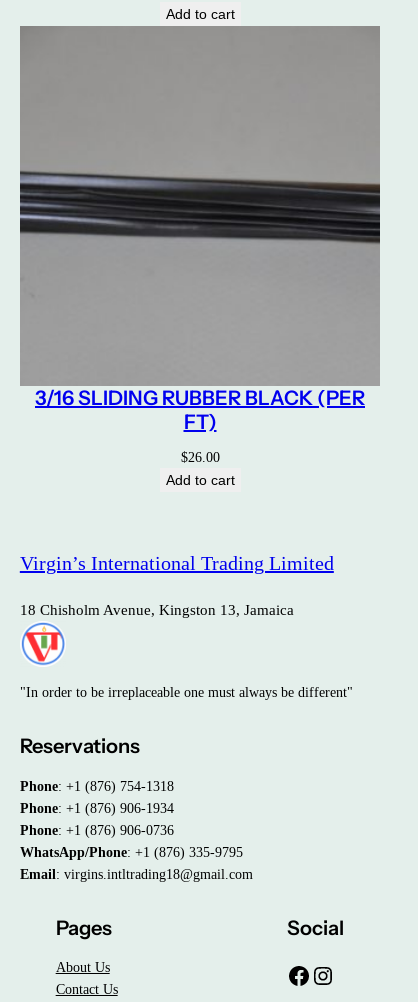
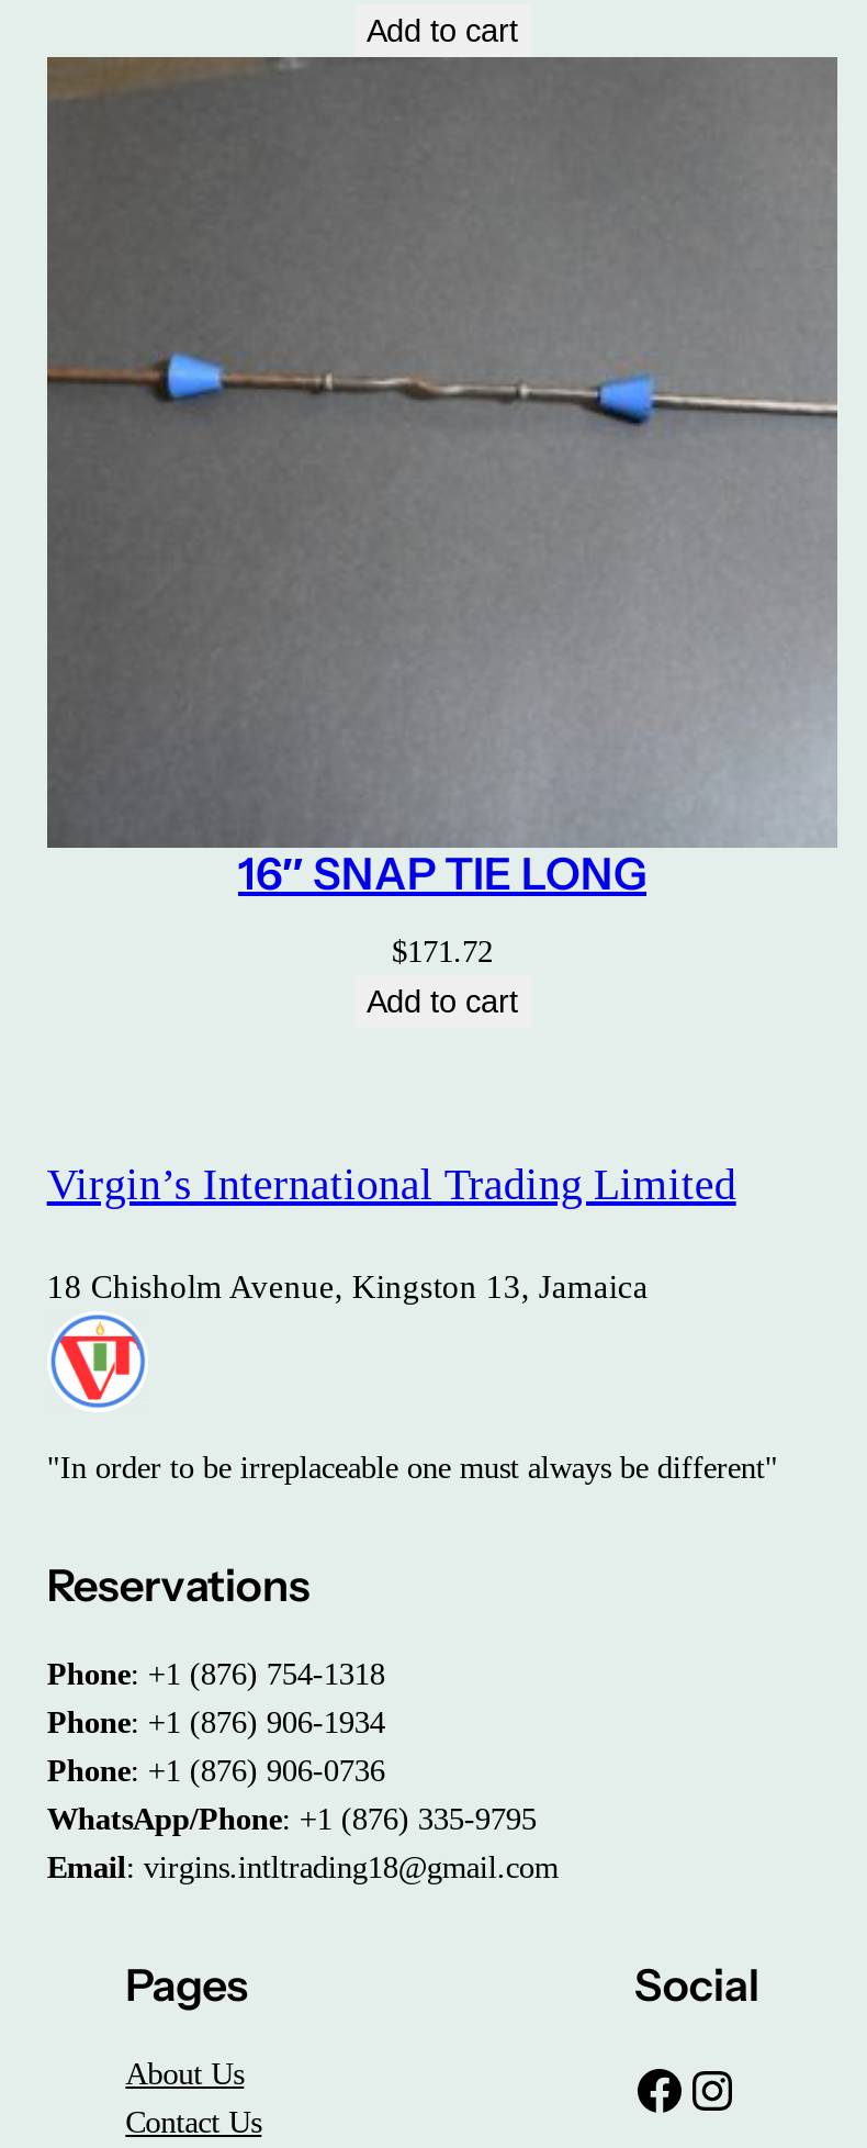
[20,26,380,434] [image] | 3/16 SLIDING RUBBER BLACK (PER | FT) -> [47,55,840,901] [image] | 16″ SNAP TIE LONG
[180,449,219,465] $26.00 -> [392,934,493,969] $171.72

